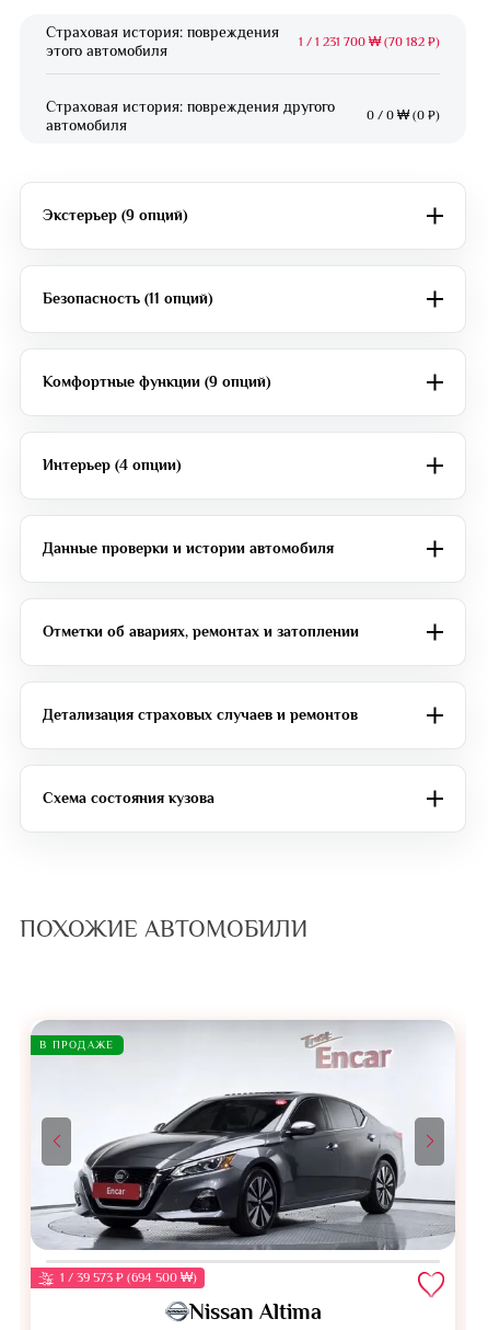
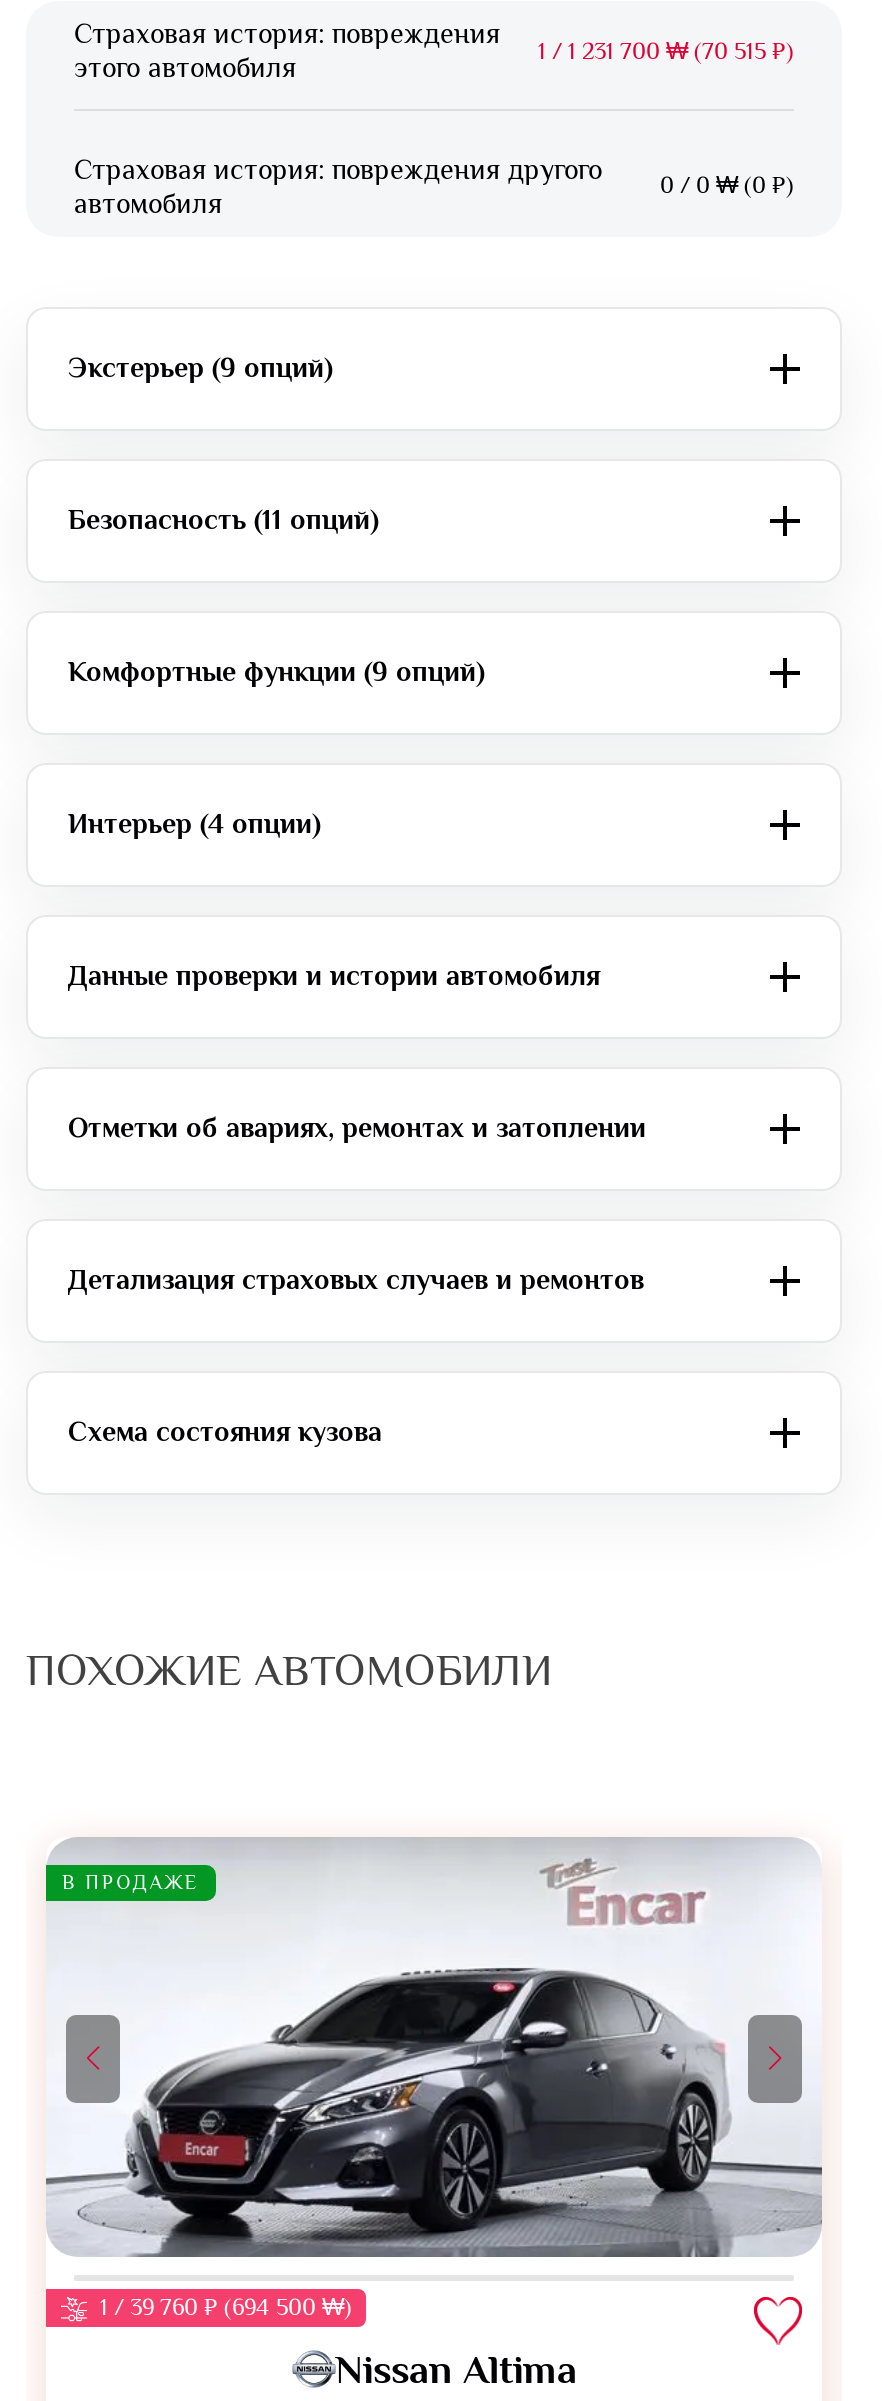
[299,34,440,49] 1 / 1 231 700 ₩ (70 182 ₽) -> [538,36,794,64] 1 / 1 231 700 ₩ (70 515 ₽)
[57,1270,197,1285] 1 / 39 573 ₽ (694 500 ₩) -> [94,2293,352,2321] 1 / 39 760 ₽ (694 500 ₩)

